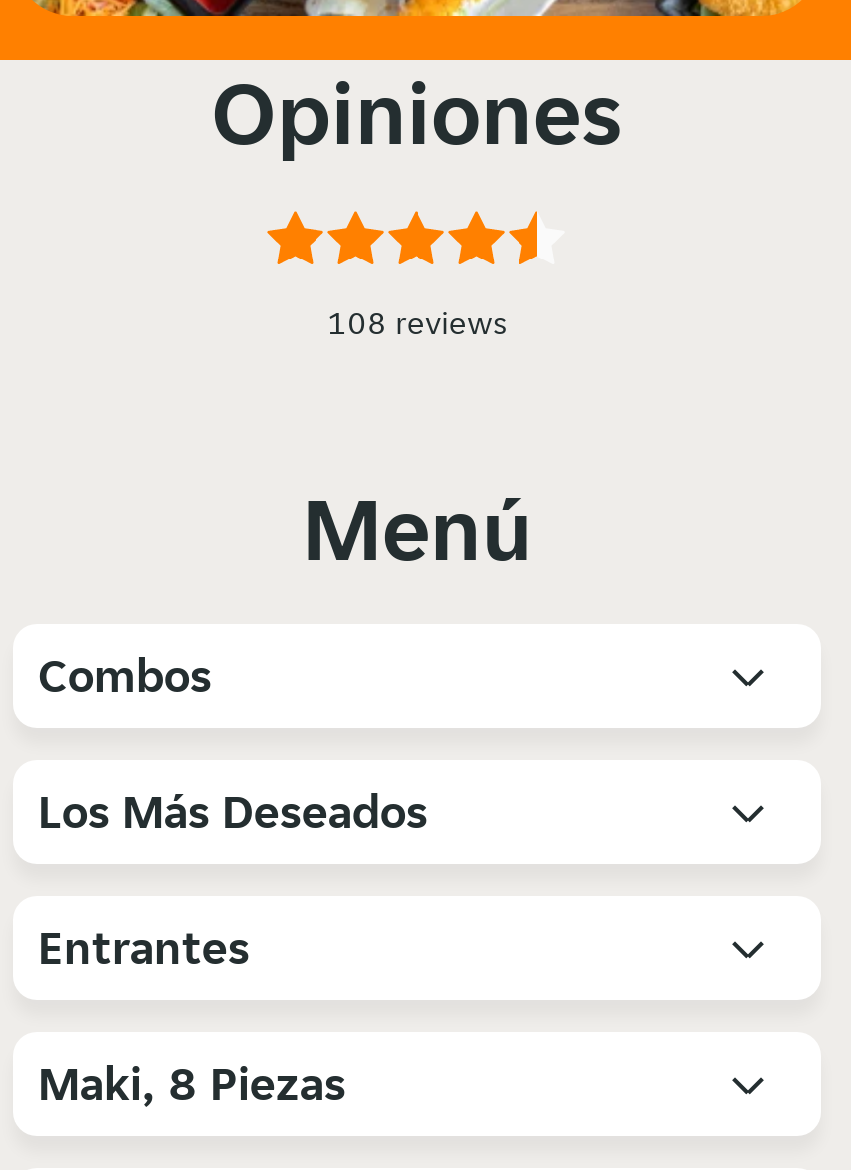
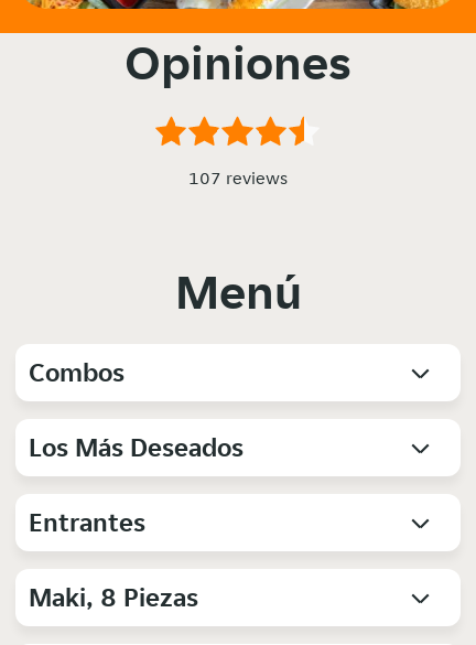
[327,302,507,344] 108 reviews -> [188,167,288,190] 107 reviews

